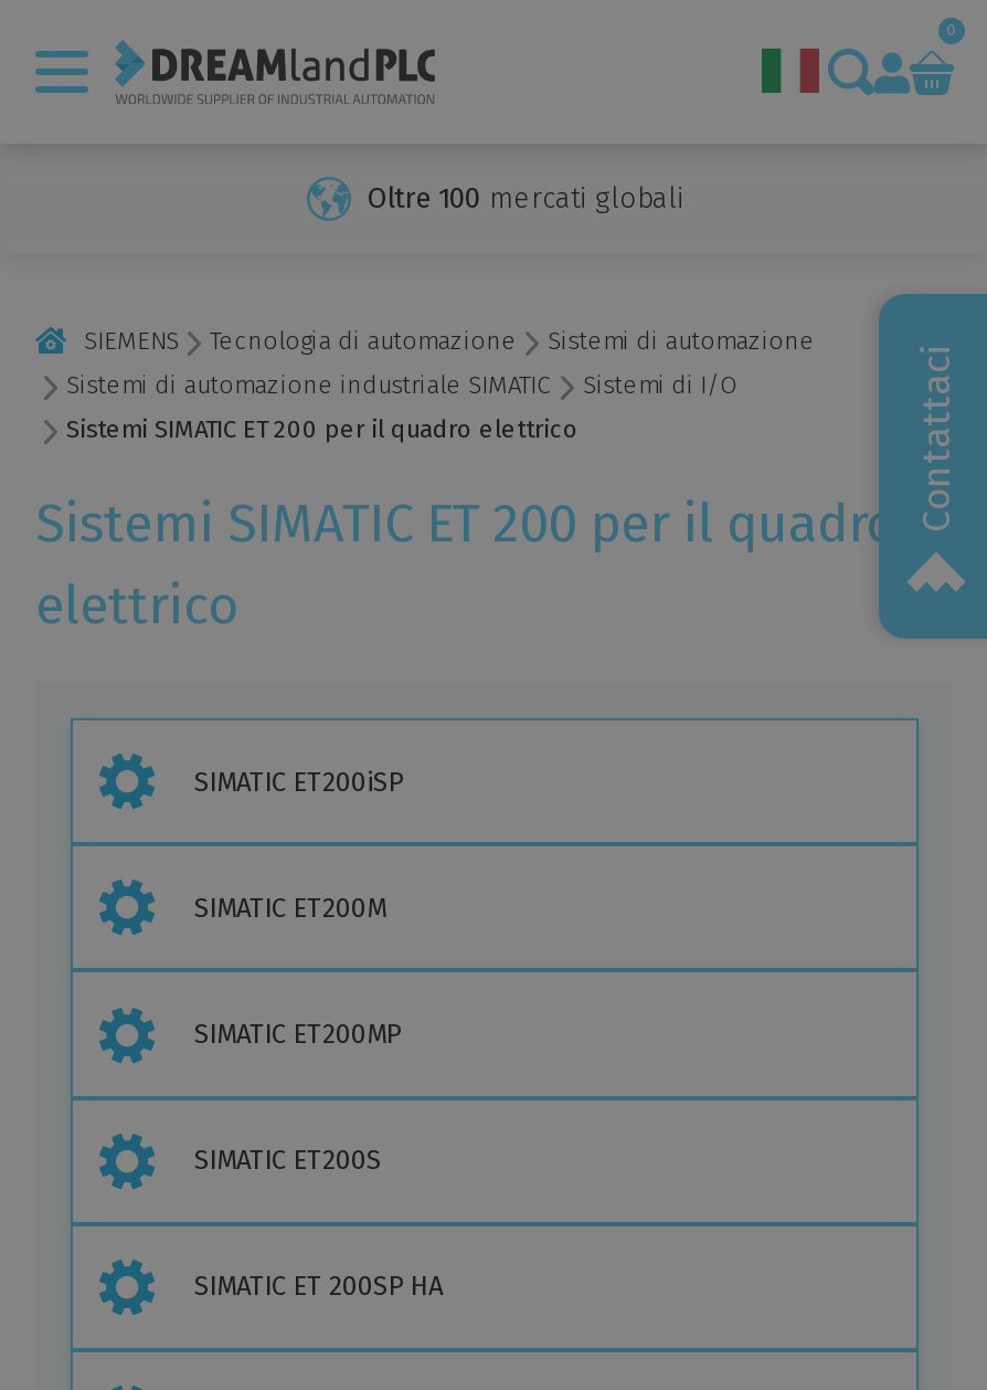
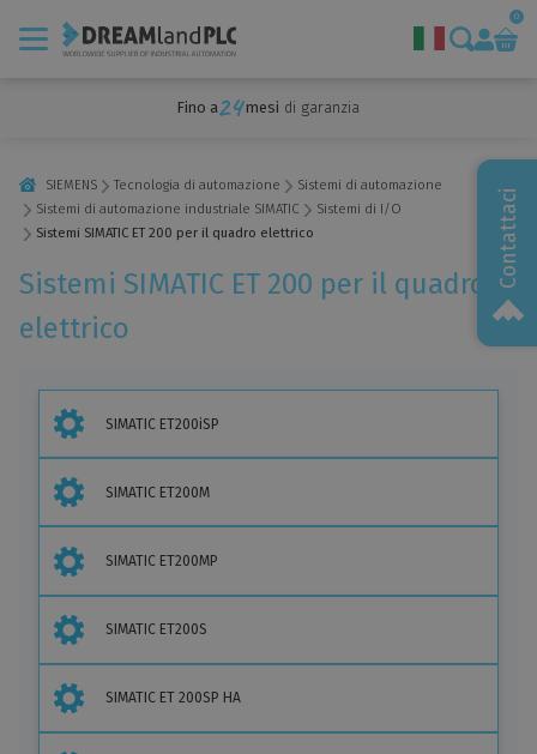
[368,181,683,214] Oltre 100 mercati globali -> [177,98,360,116] Fino a | mesi di garanzia

